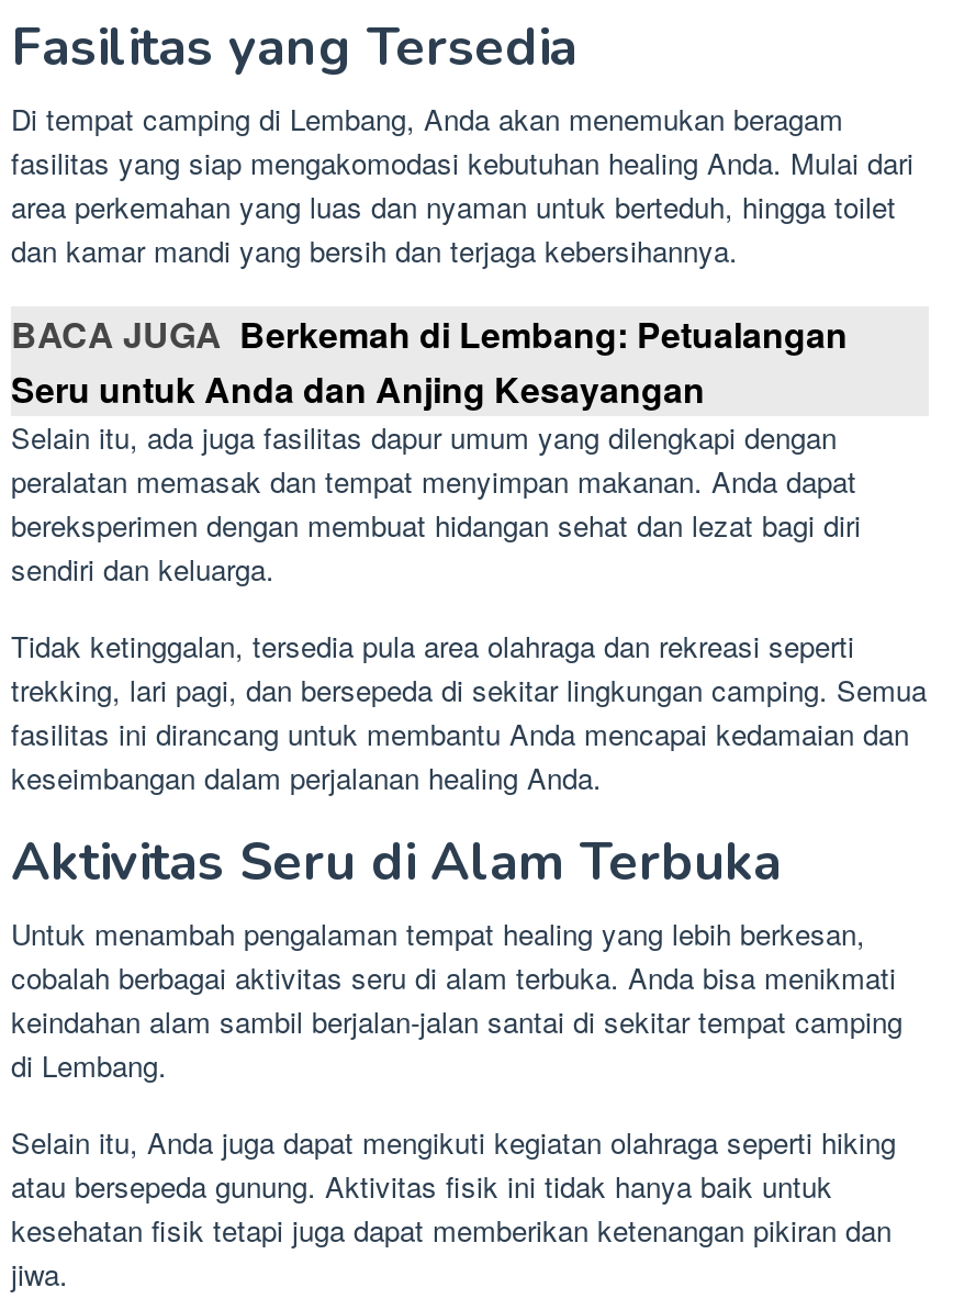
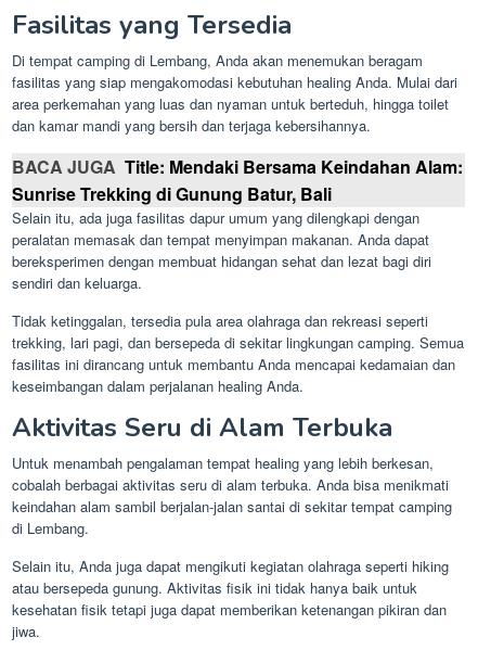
[11,309,848,414] BACA JUGA Berkemah di Lembang: Petualangan | Seru untuk Anda dan Anjing Kesayangan -> [12,154,463,206] BACA JUGA Title: Mendaki Bersama Keindahan Alam: | Sunrise Trekking di Gunung Batur, Bali

